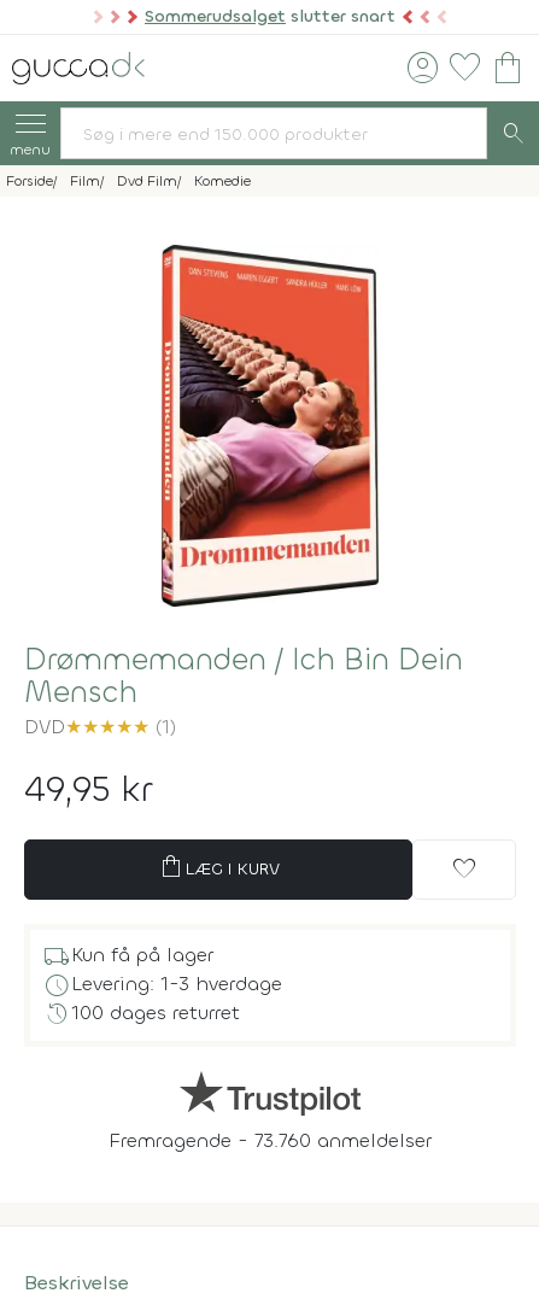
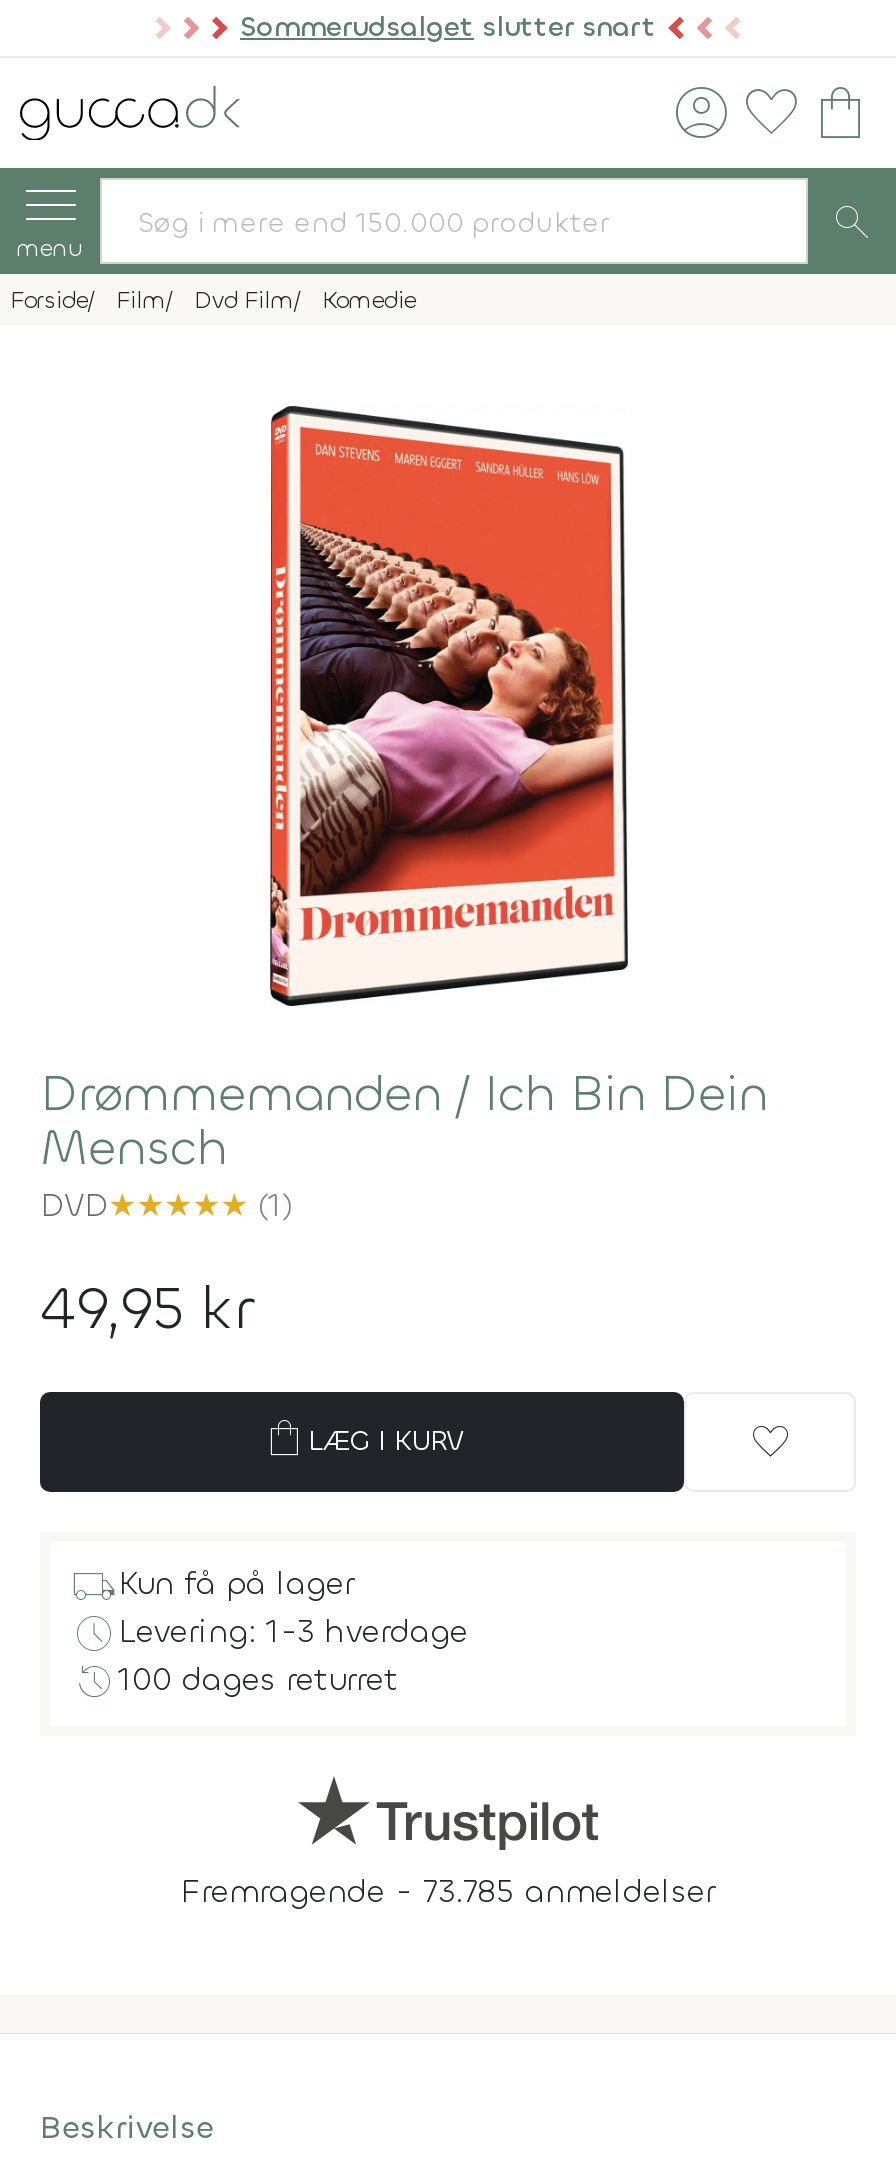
[109,1127,432,1153] Fremragende - 73.760 anmeldelser -> [181,1870,715,1912] Fremragende - 73.785 anmeldelser

